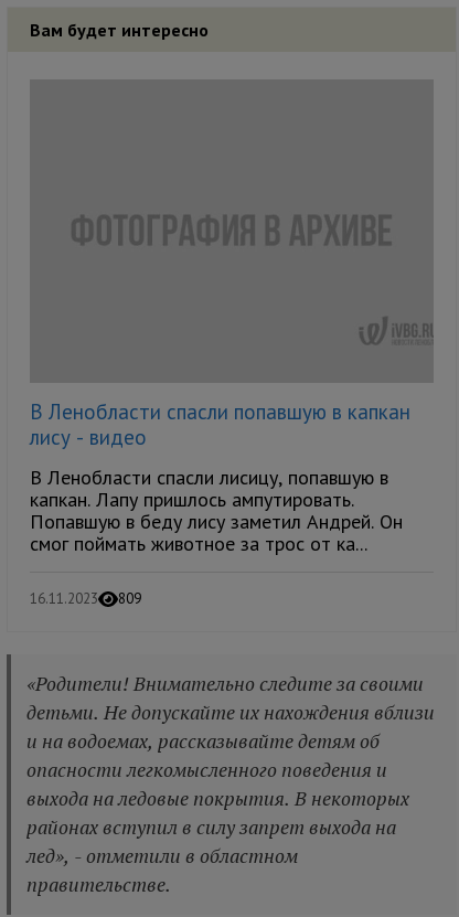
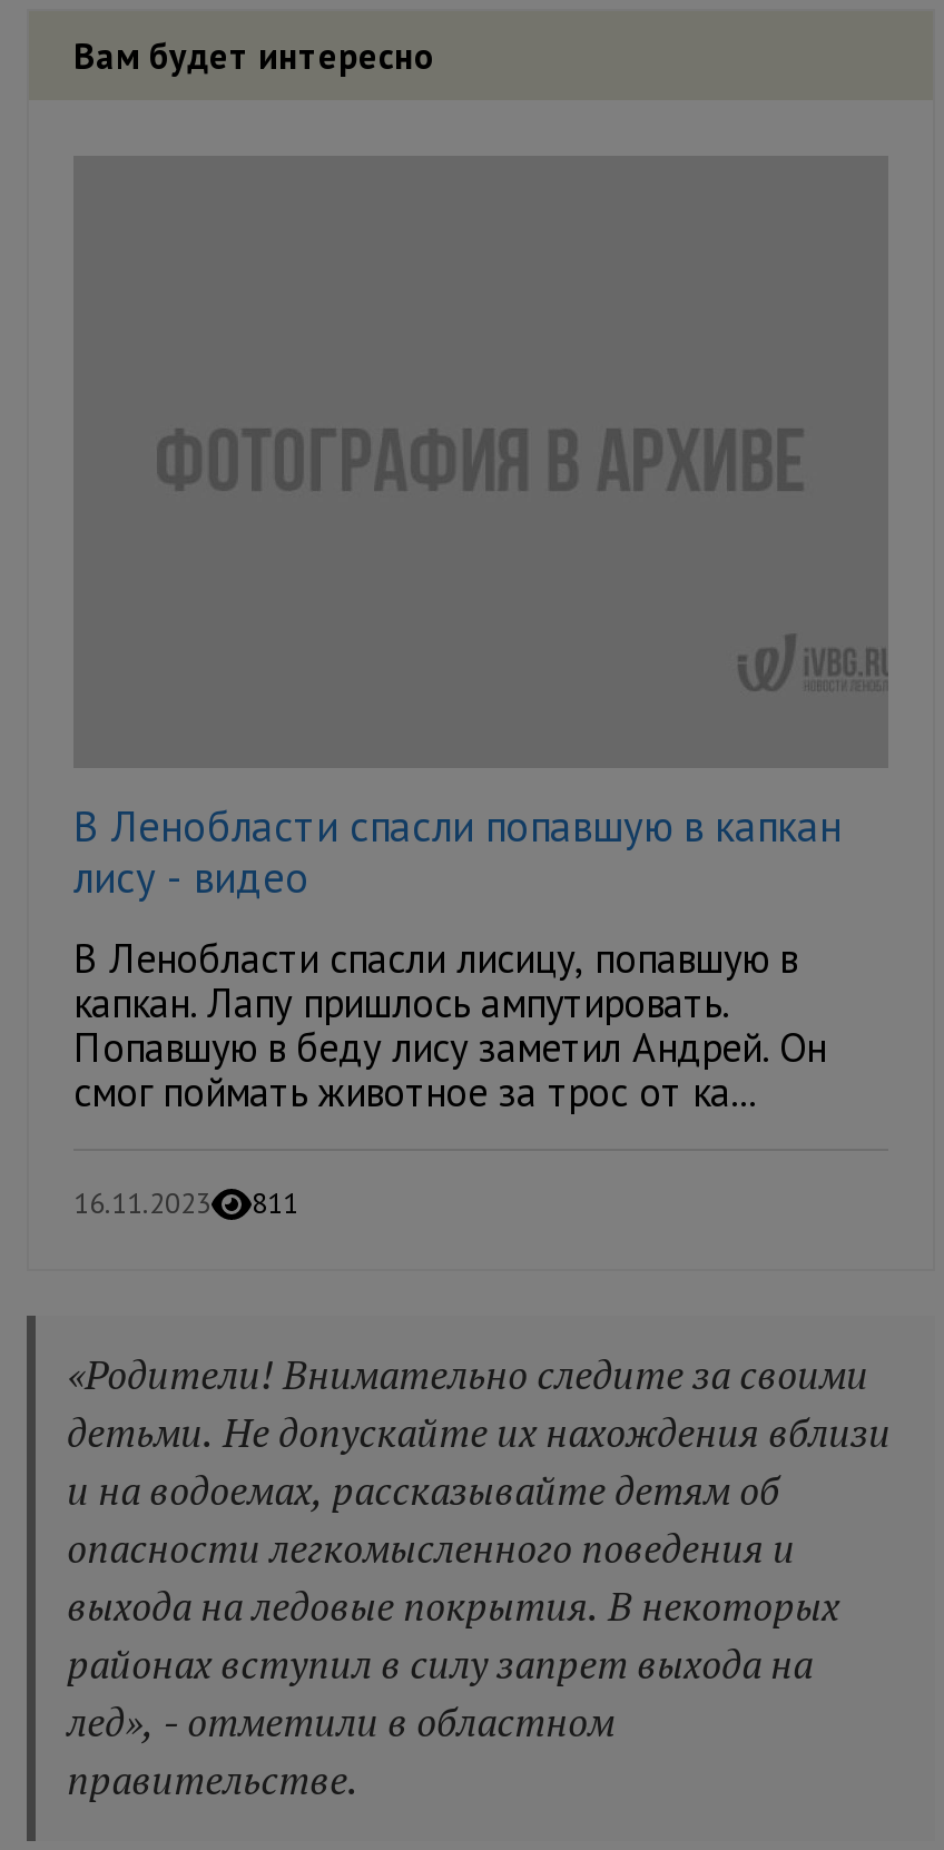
[118,589,141,608] 809 -> [252,1185,298,1223] 811

